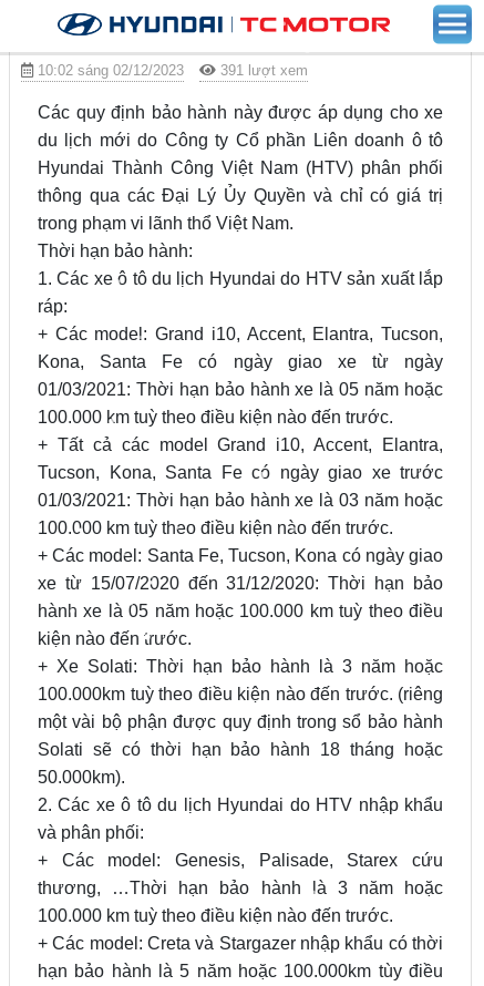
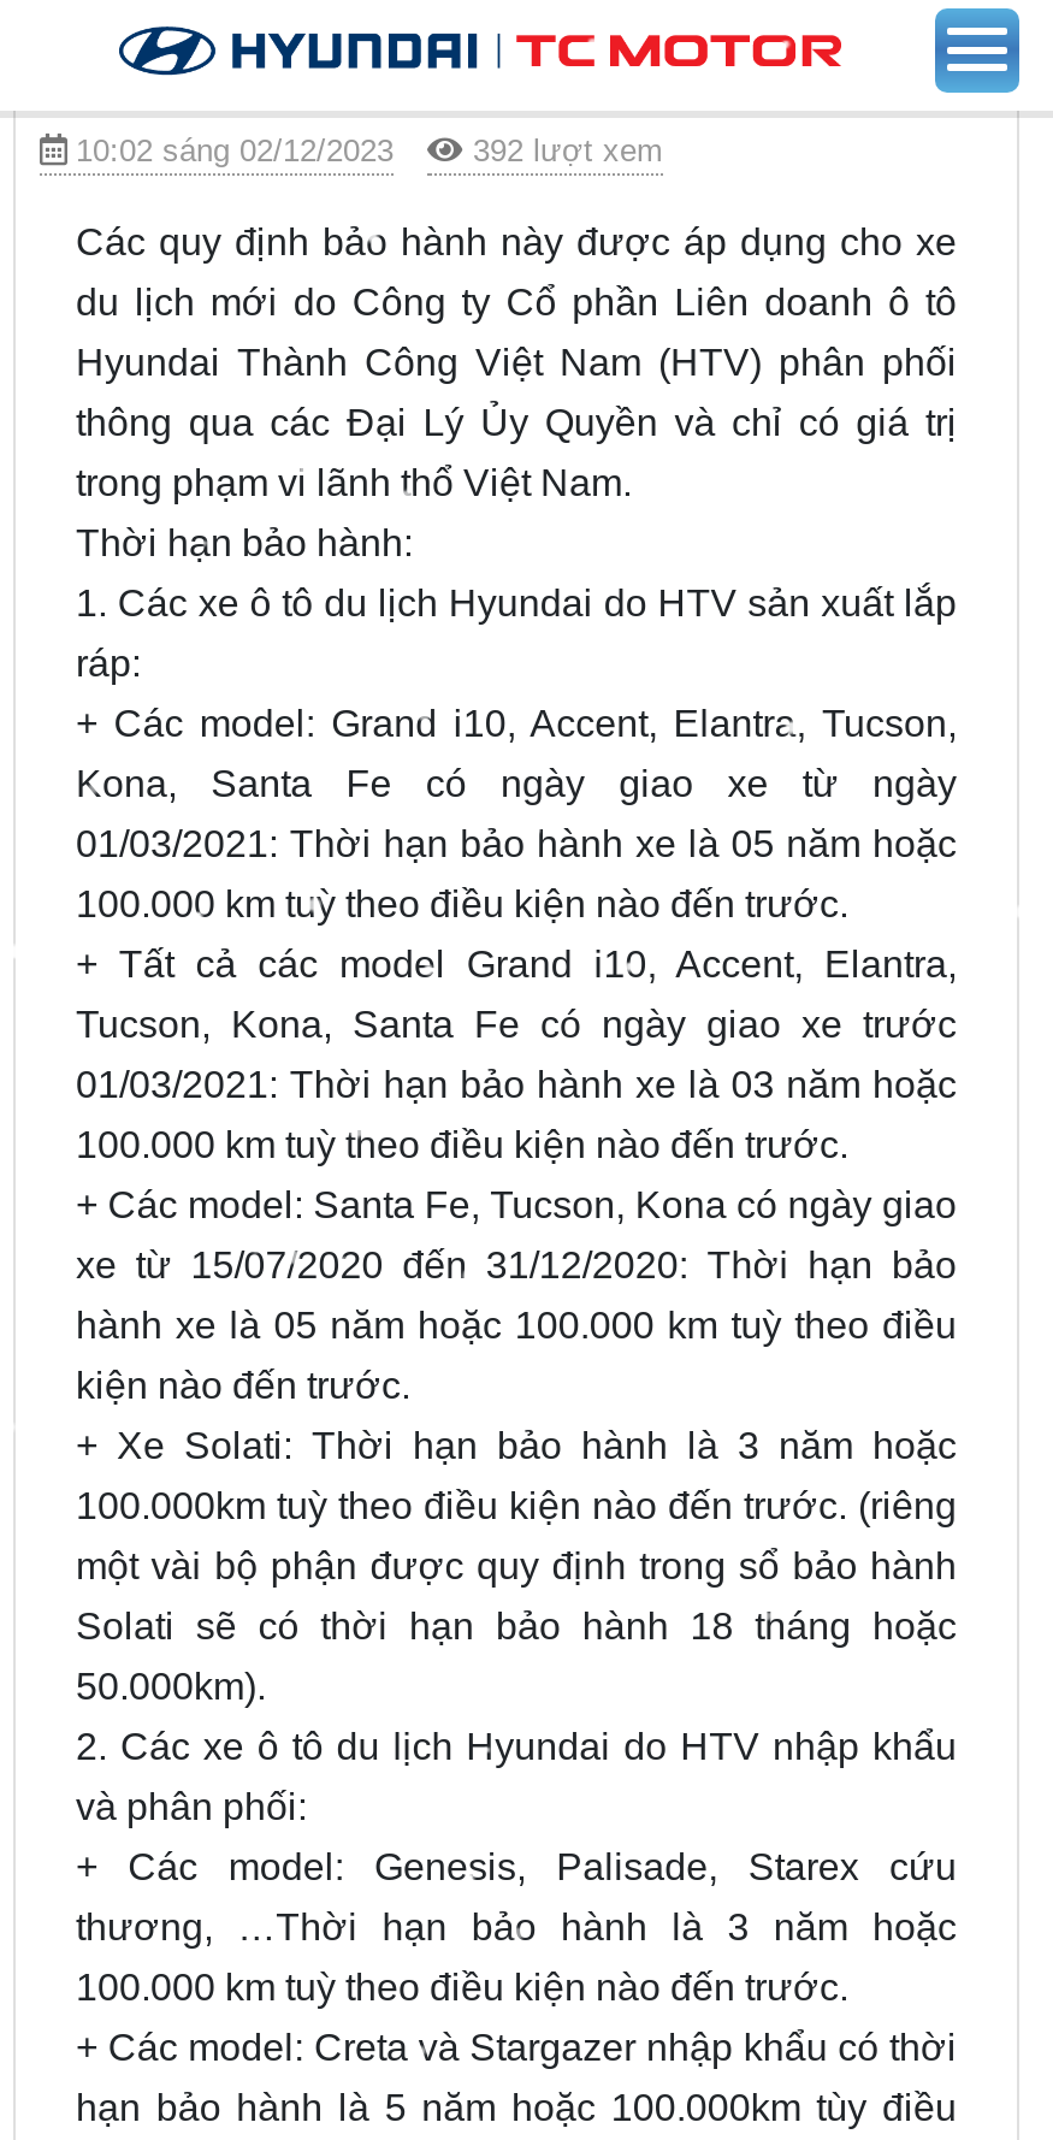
[33,62,308,79] 10:02 sáng 02/12/2023 391 lượt xem -> [66,132,663,169] 10:02 sáng 02/12/2023 392 lượt xem

